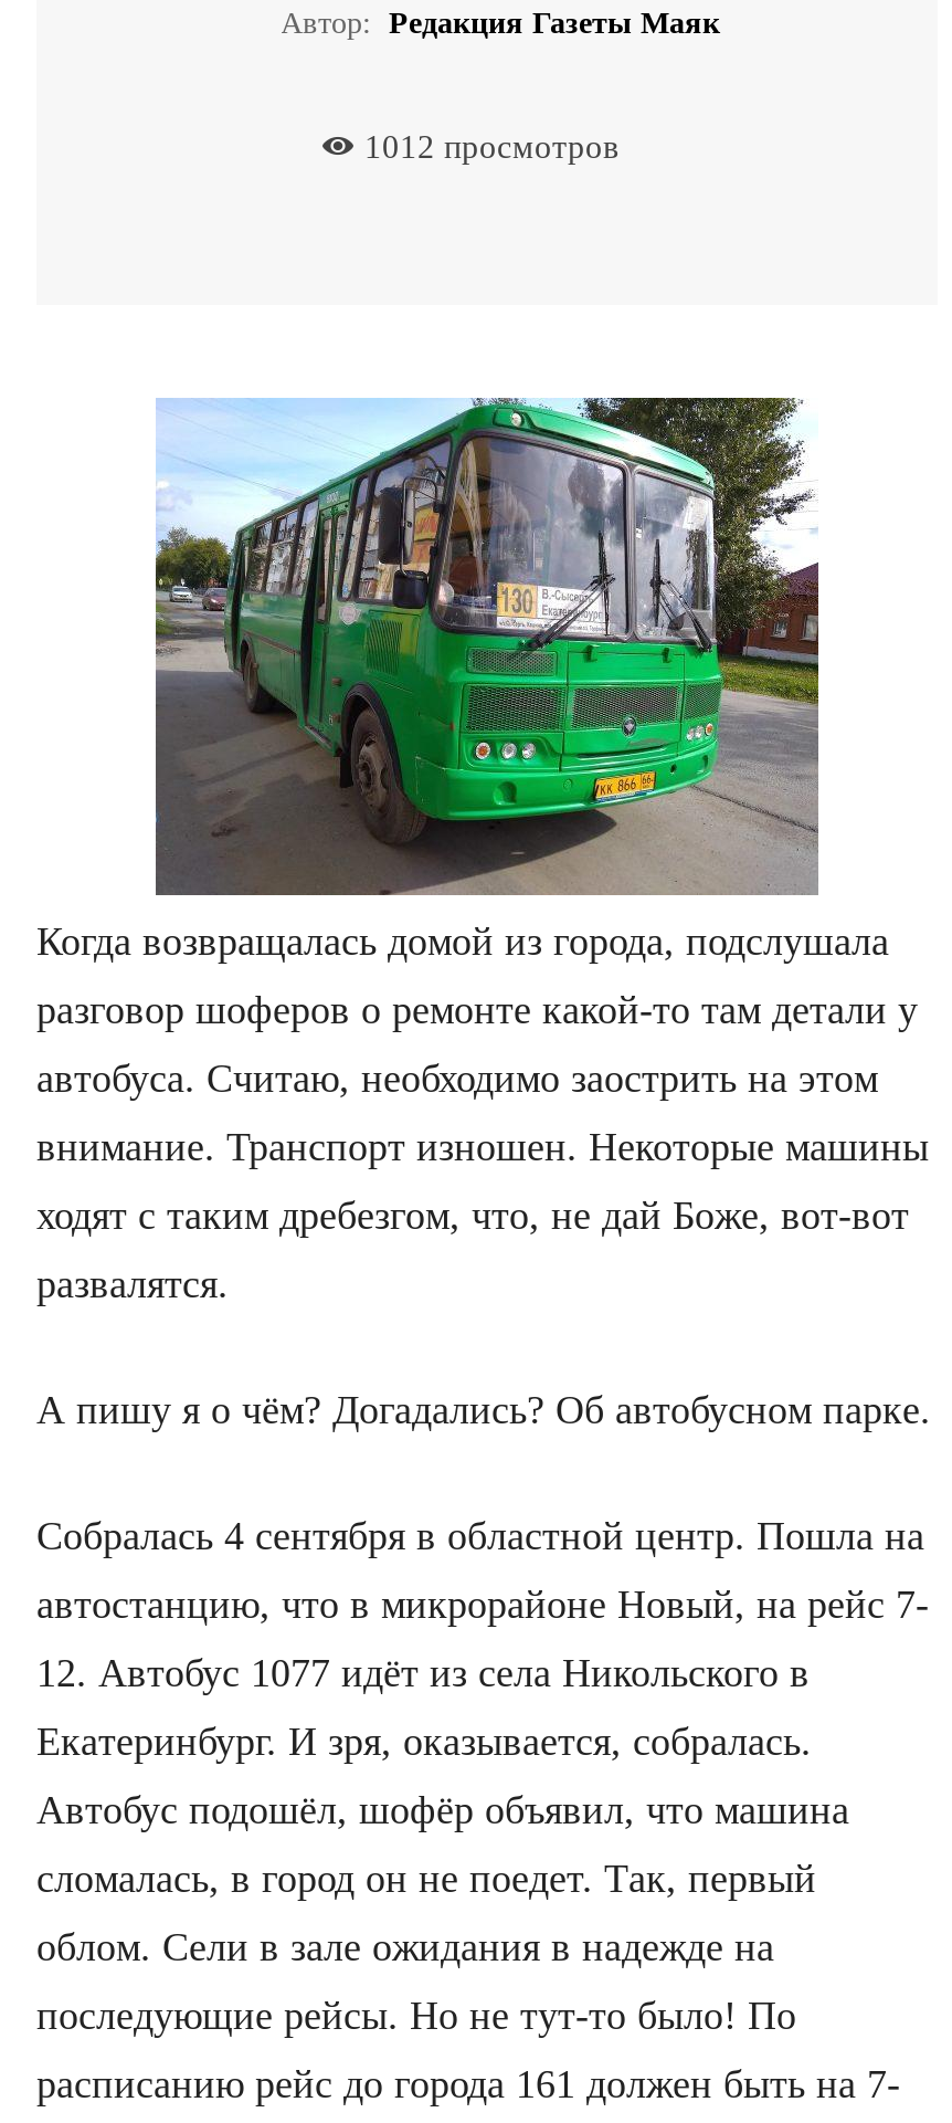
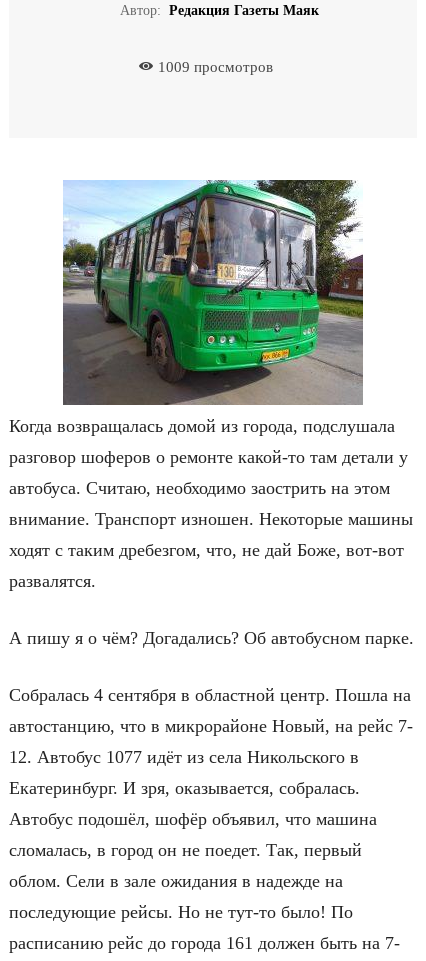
[364,130,618,165] 1012 просмотров -> [157,59,272,75] 1009 просмотров

